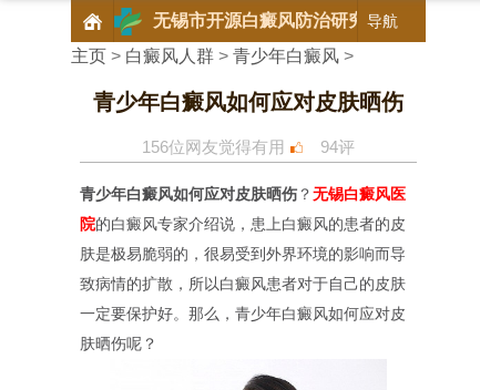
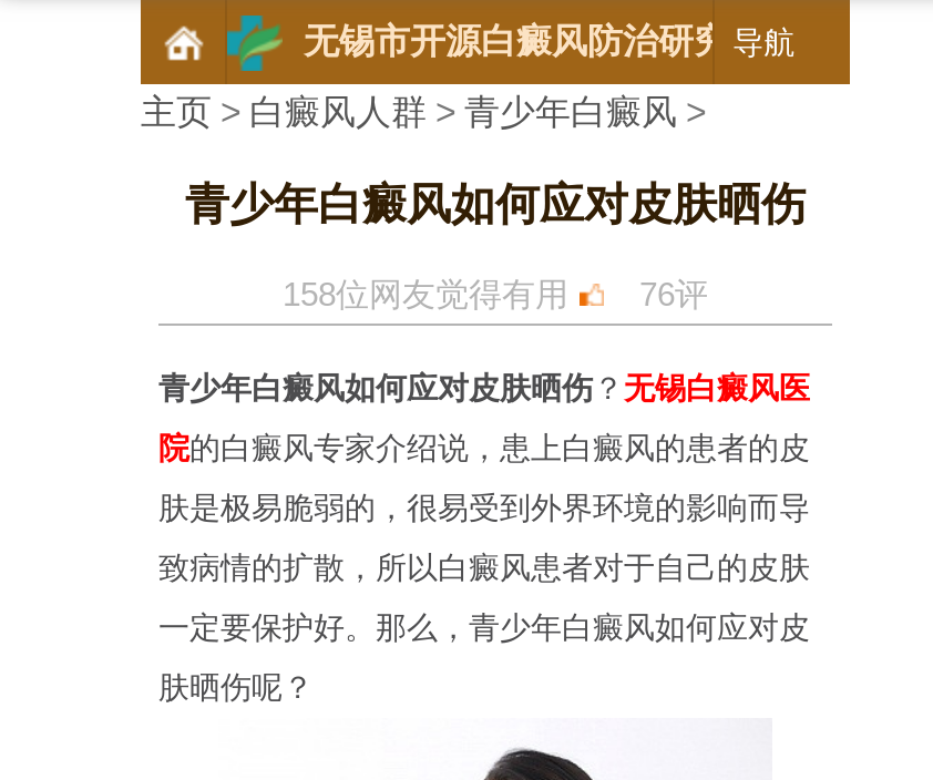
[142,137,285,156] 156位网友觉得有用 -> [283,275,568,312] 158位网友觉得有用
[320,137,355,156] 94评 -> [639,275,708,312] 76评

